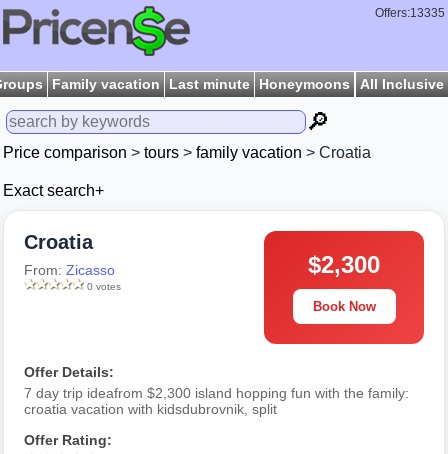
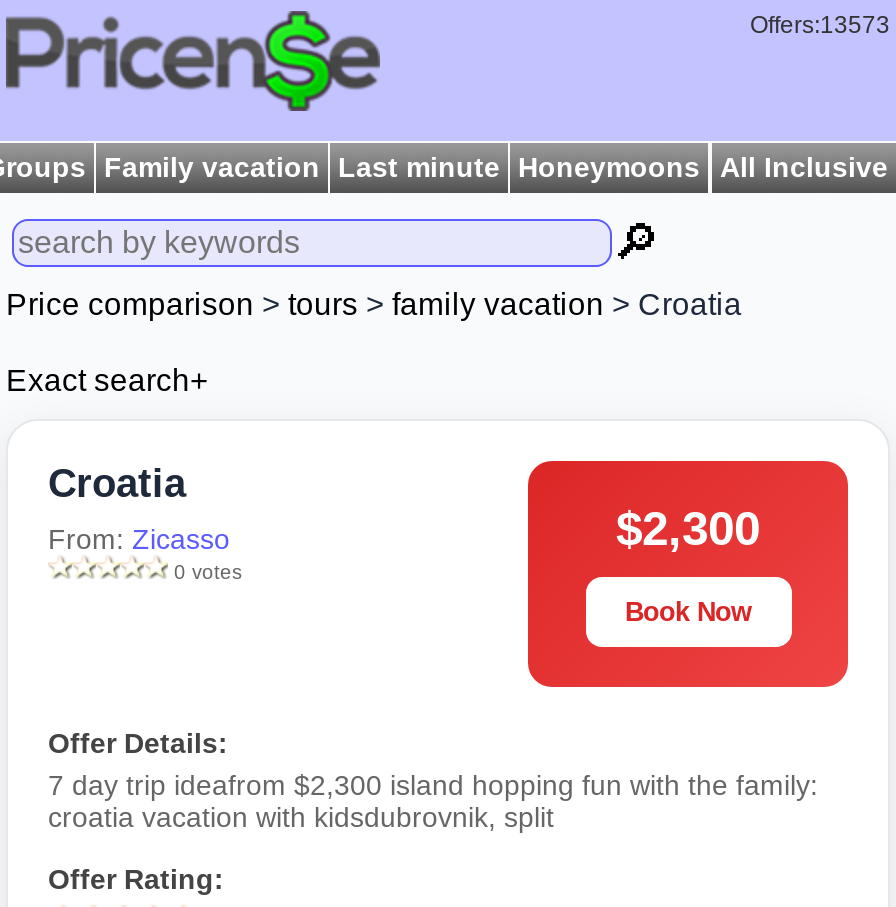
[369,6,445,20] Offers:13335 -> [738,11,890,39] Offers:13573

